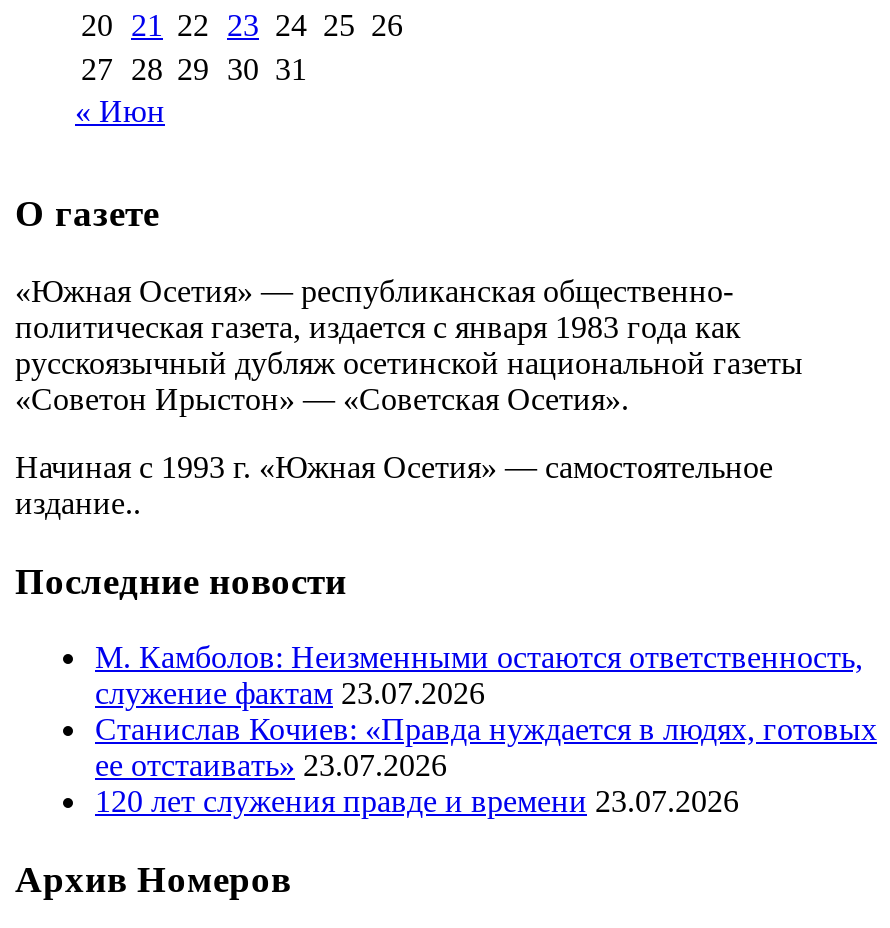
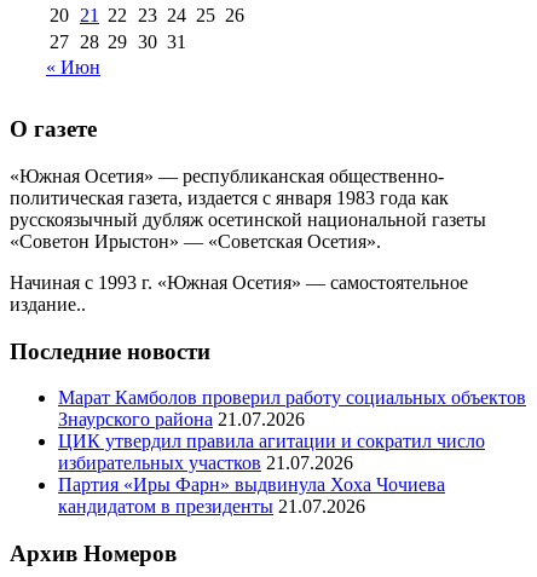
[95,641,877,819] М. Камболов: Неизменными остаются ответственность, | служение фактам 23.07.2026 | Станислав Кочиев: «Правда нуждается в людях, готовых | ее отстаивать» 23.07.2026 | 120 лет служения правде и времени 23.07.2026 -> [58,388,526,517] Марат Камболов проверил работу социальных объектов | Знаурского района 21.07.2026 | ЦИК утвердил правила агитации и сократил число | избирательных участков 21.07.2026 | Партия «Иры Фарн» выдвинула Хоха Чочиева | кандидатом в президенты 21.07.2026

